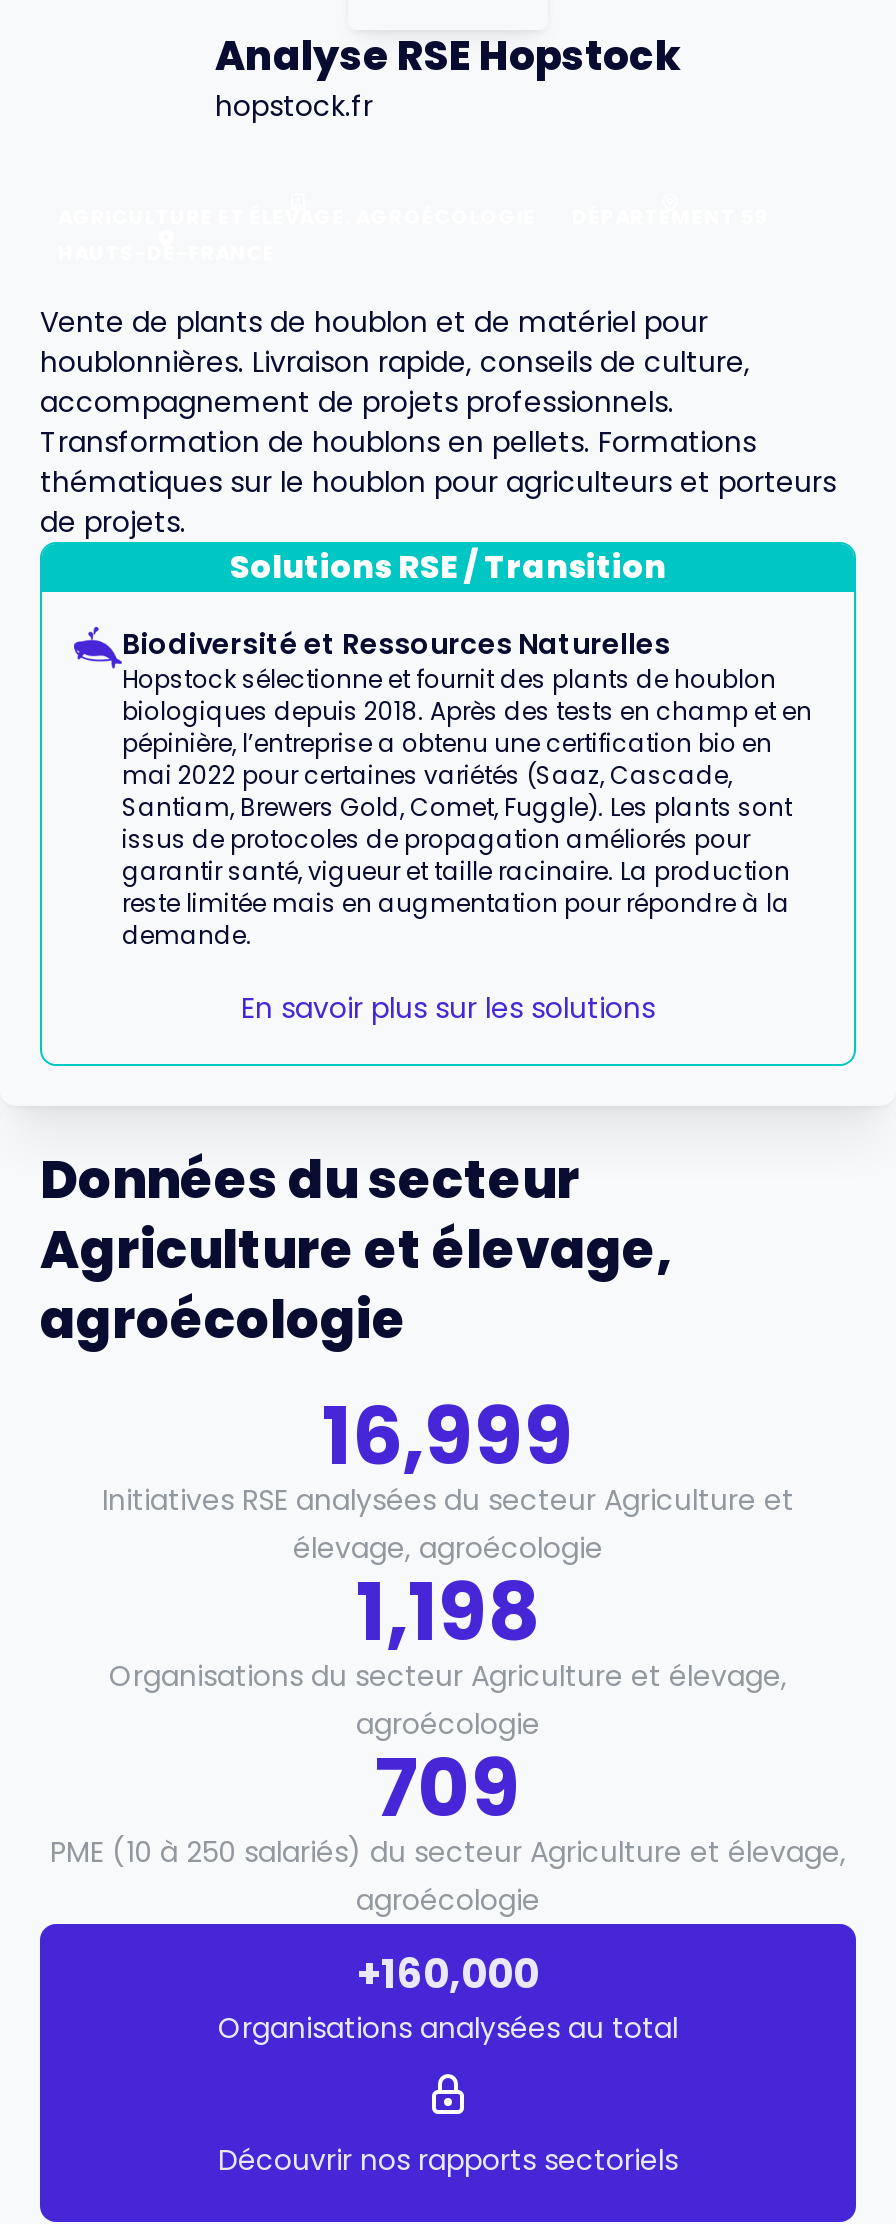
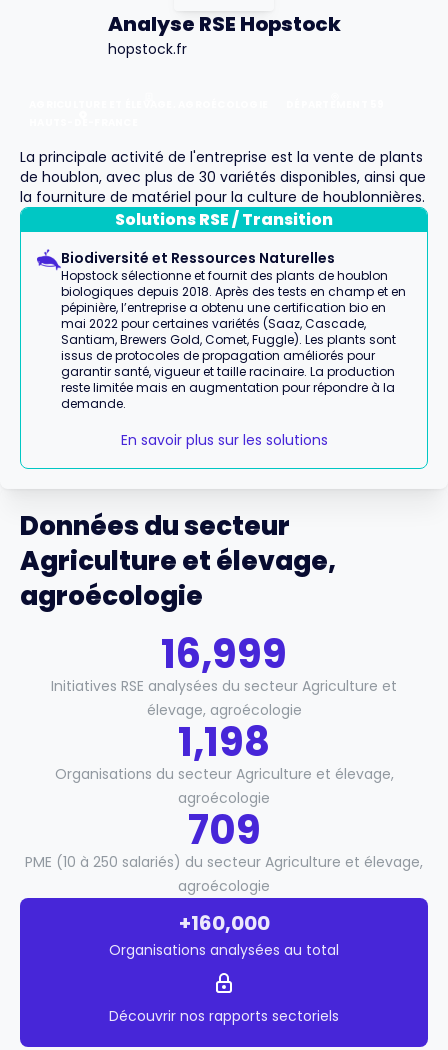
[40,302,836,542] Vente de plants de houblon et de matériel pour | houblonnières. Livraison rapide, conseils de culture, | accompagnement de projets professionnels. | Transformation de houblons en pellets. Formations | thématiques sur le houblon pour agriculteurs et porteurs | de projets. -> [20,147,426,207] La principale activité de l'entreprise est la vente de plants | de houblon, avec plus de 30 variétés disponibles, ainsi que | la fourniture de matériel pour la culture de houblonnières.

